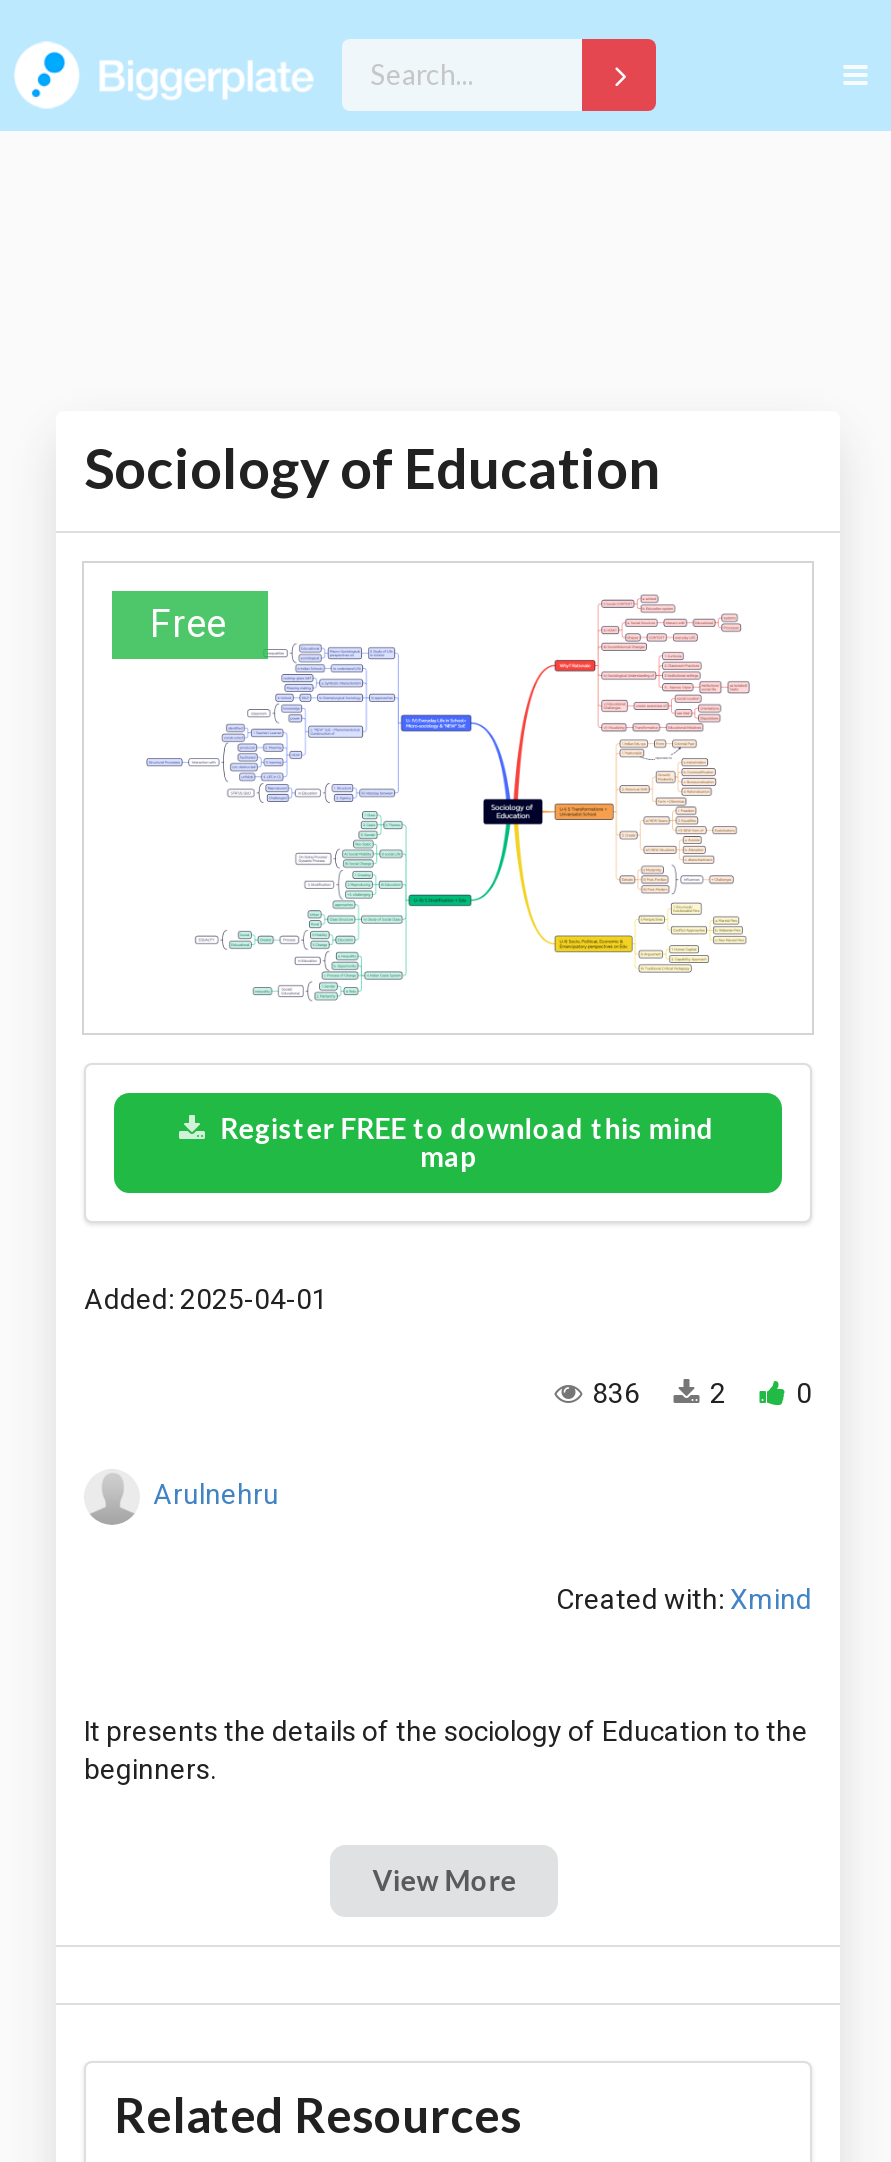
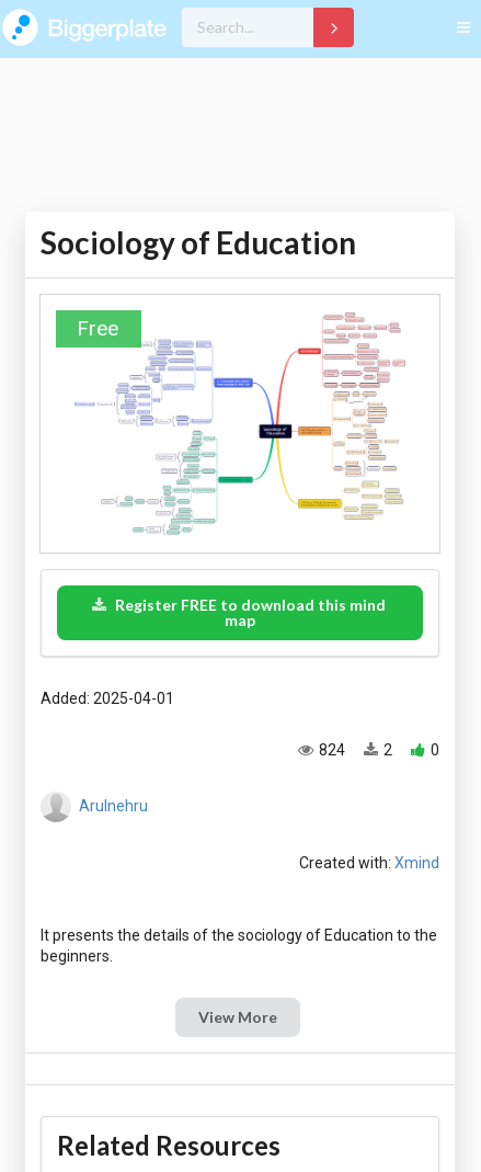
[592,1378,640,1410] 836 -> [319,742,345,759] 824

